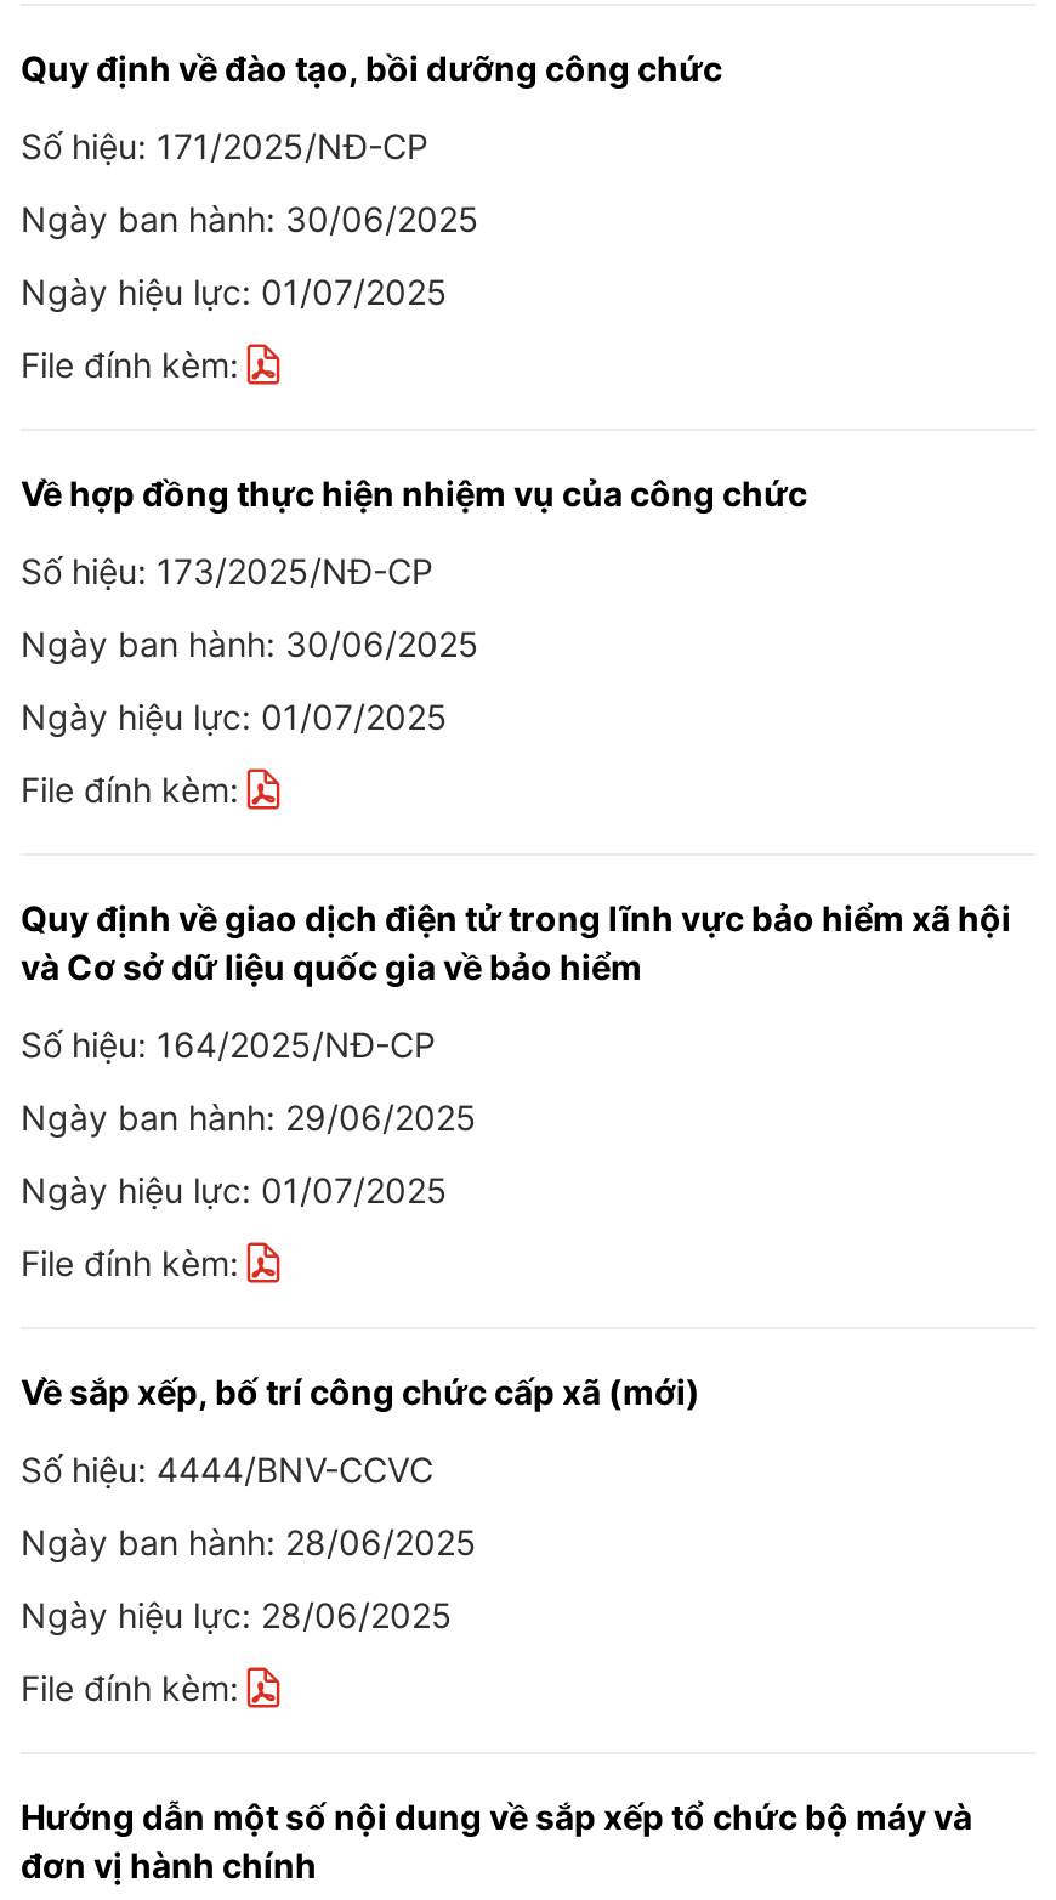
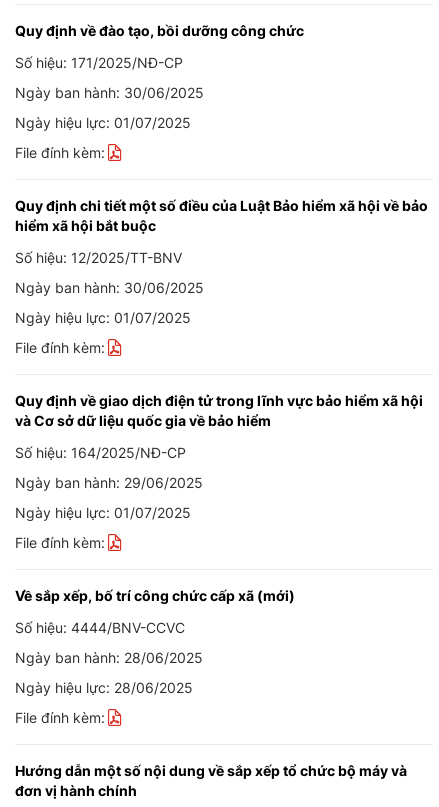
[21,473,807,514] Về hợp đồng thực hiện nhiệm vụ của công chức -> [15,197,428,234] Quy định chi tiết một số điều của Luật Bảo hiểm xã hội về bảo | hiểm xã hội bắt buộc
[21,550,433,591] Số hiệu: 173/2025/NĐ-CP -> [15,249,182,266] Số hiệu: 12/2025/TT-BNV

